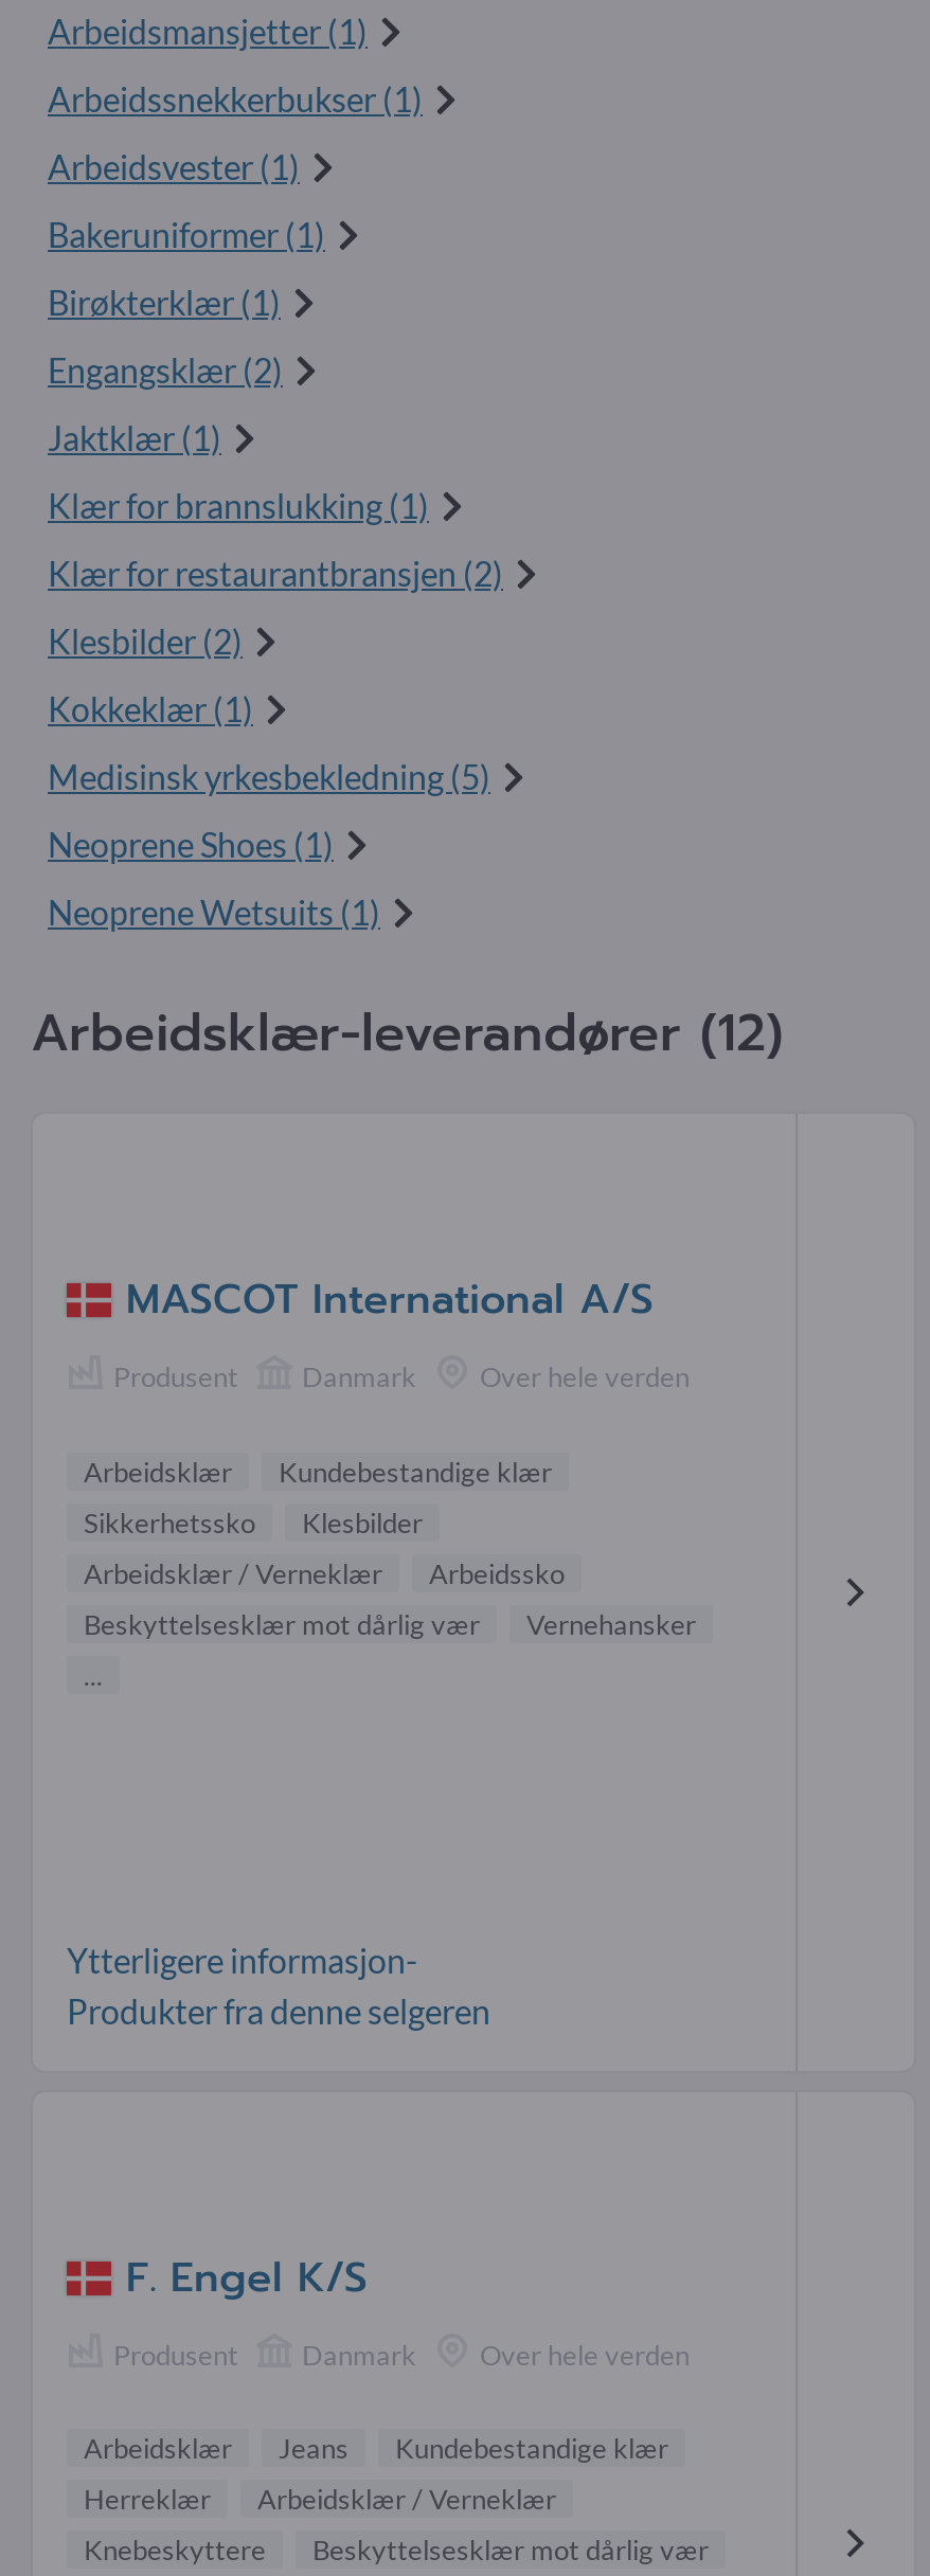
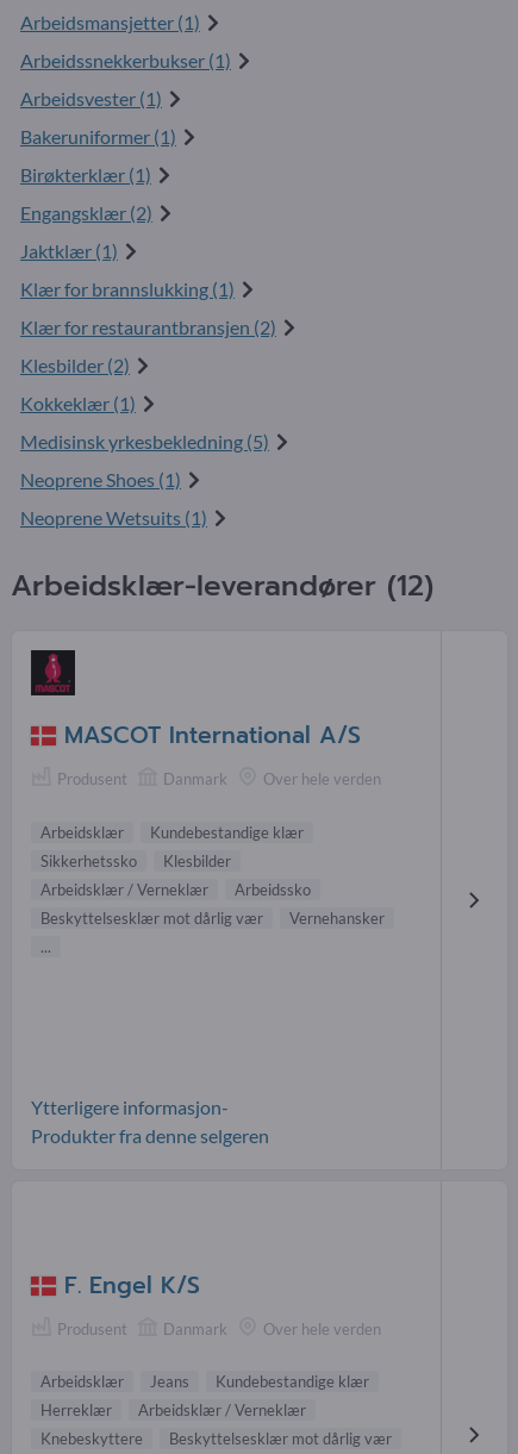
none -> [30,649,76,697] [image]

